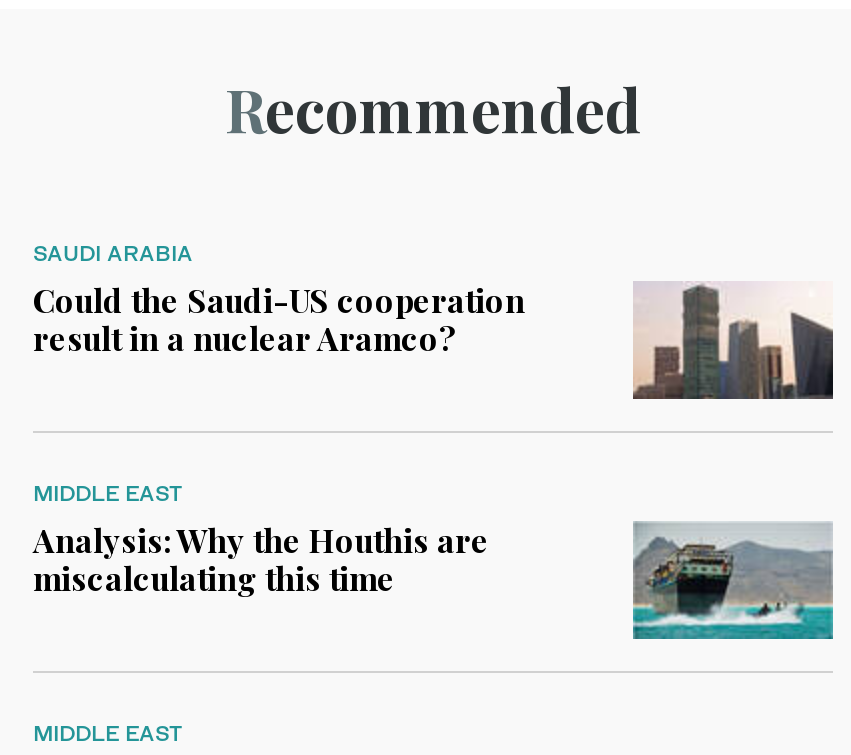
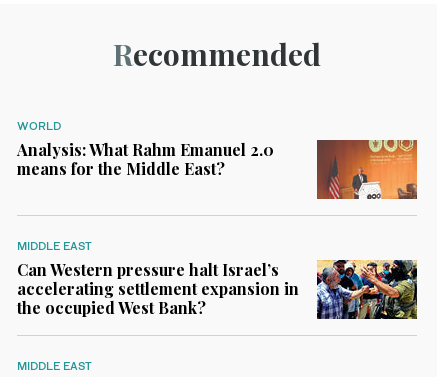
[33,239,525,359] SAUDI ARABIA | Could the Saudi-US cooperation | result in a nuclear Aramco? -> [17,119,274,179] WORLD | Analysis: What Rahm Emanuel 2.0 | means for the Middle East?
[633,281,835,401] [image] -> [316,139,418,200] [image]
[33,519,489,599] Analysis: Why the Houthis are | miscalculating this time -> [17,259,299,318] Can Western pressure halt Israel’s | accelerating settlement expansion in | the occupied West Bank?
[631,521,835,641] [image] -> [316,259,418,320] [image]

